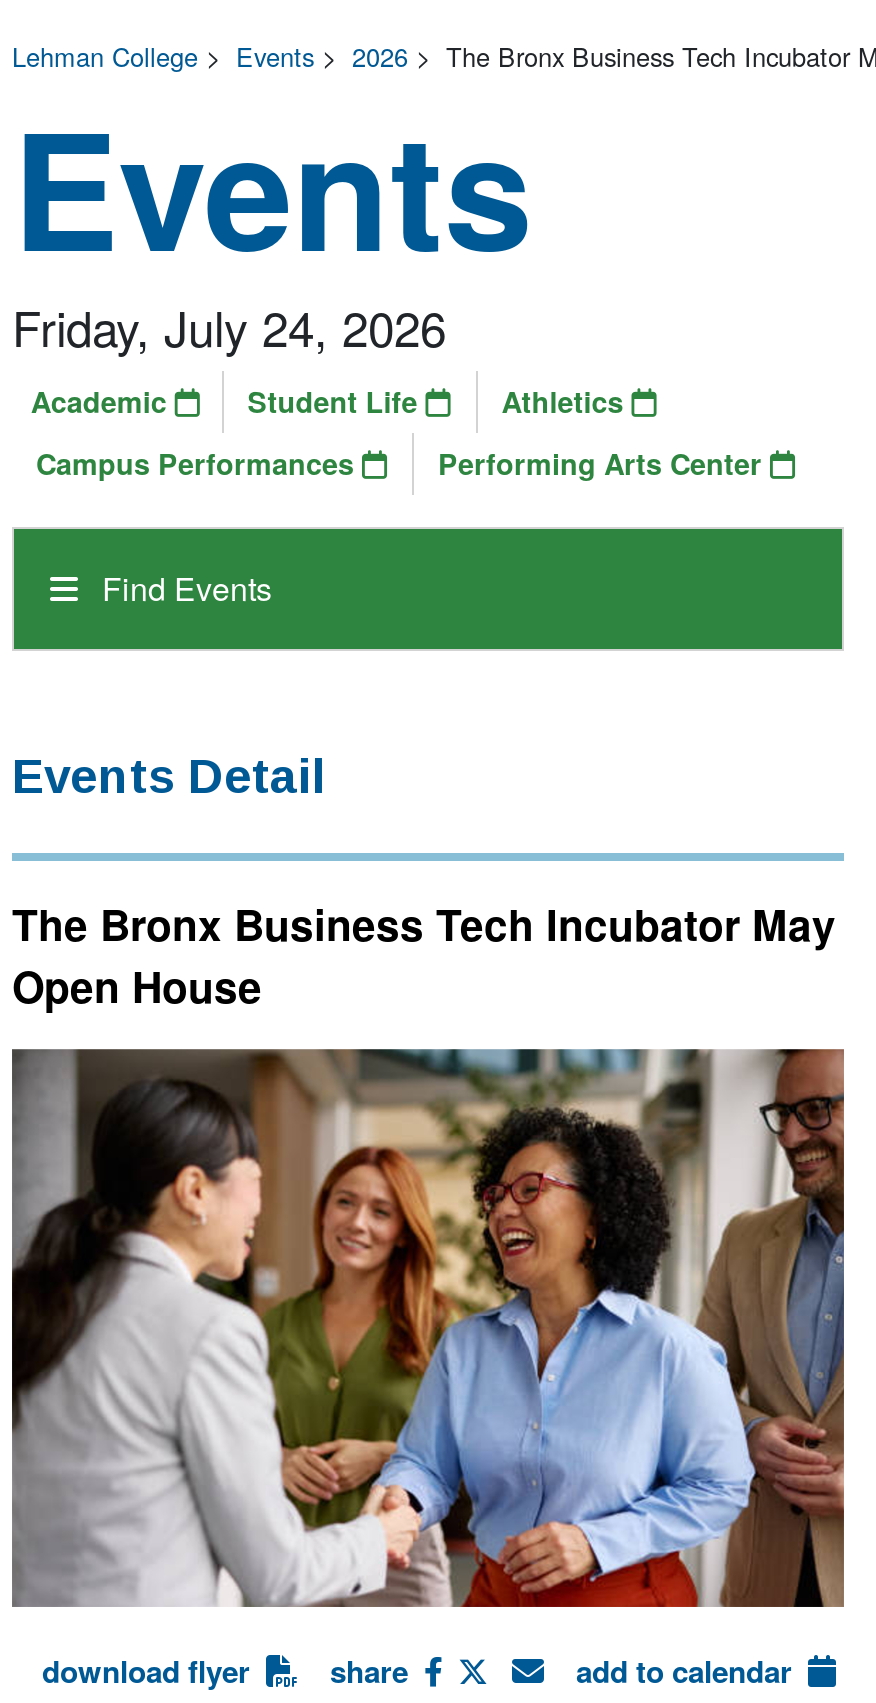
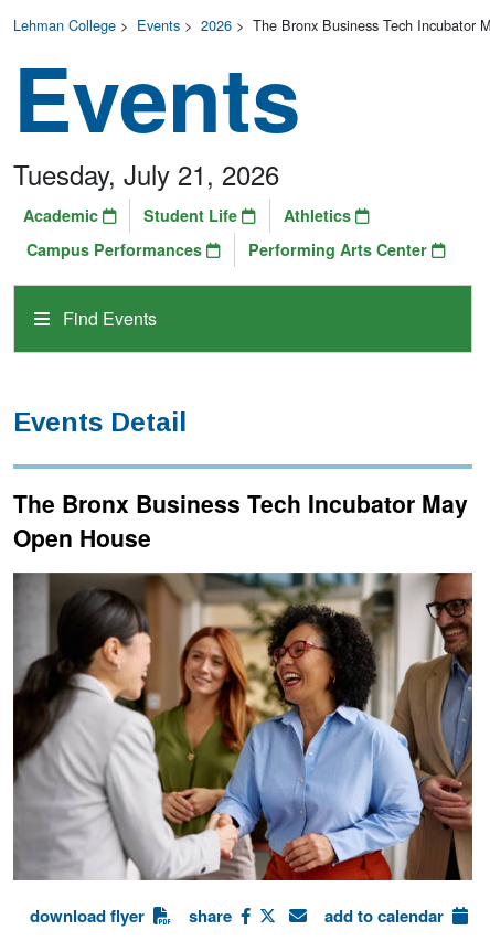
[12,291,446,361] Friday, July 24, 2026 -> [13,154,279,193] Tuesday, July 21, 2026

